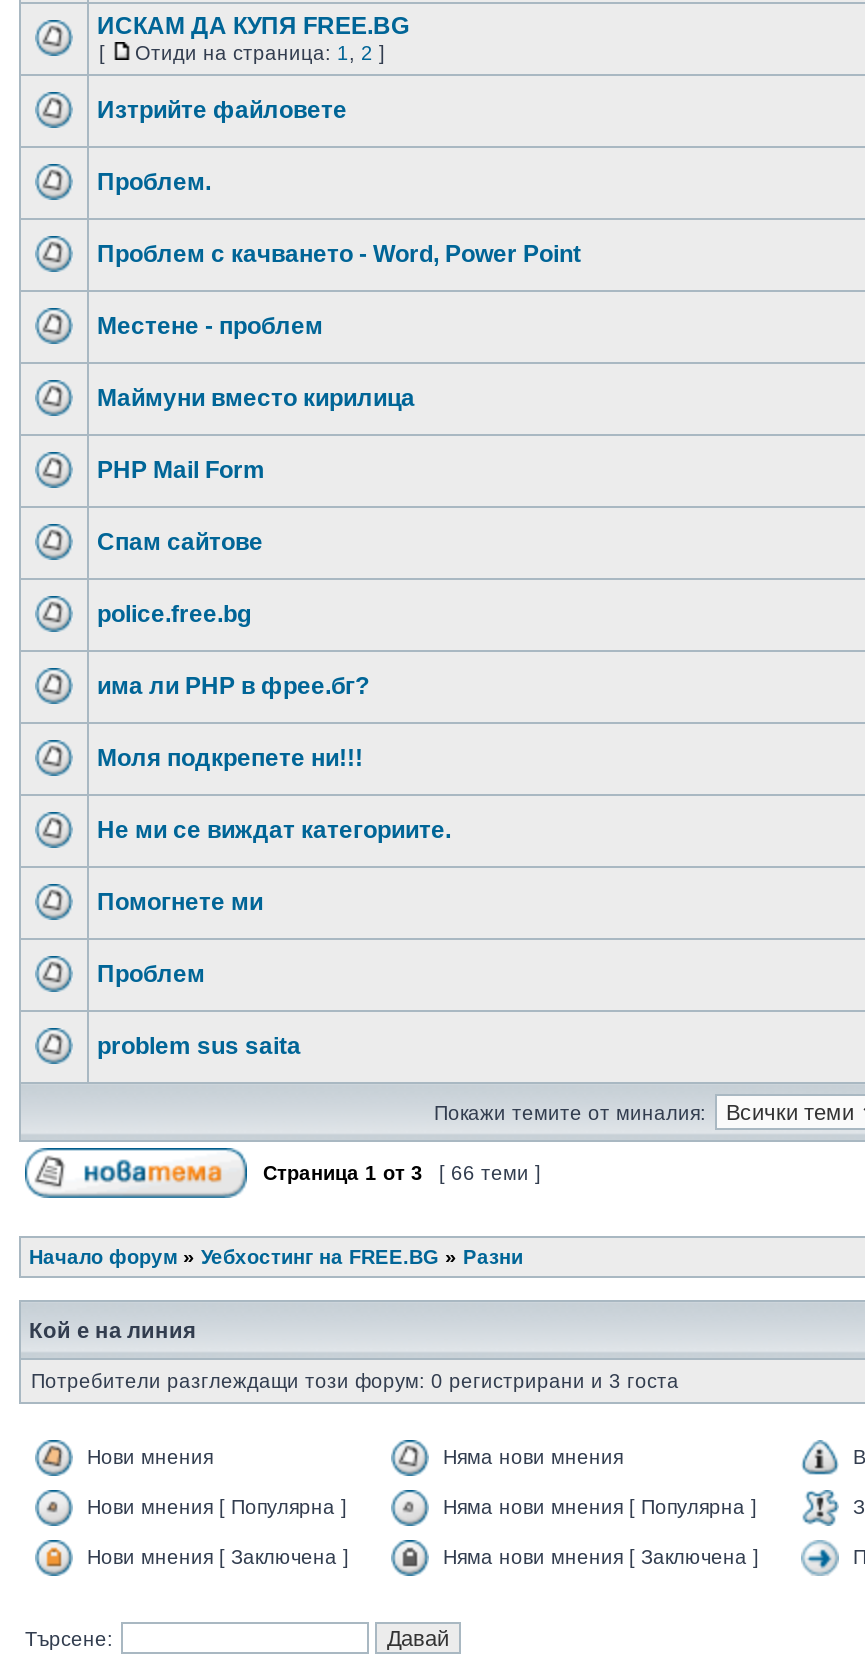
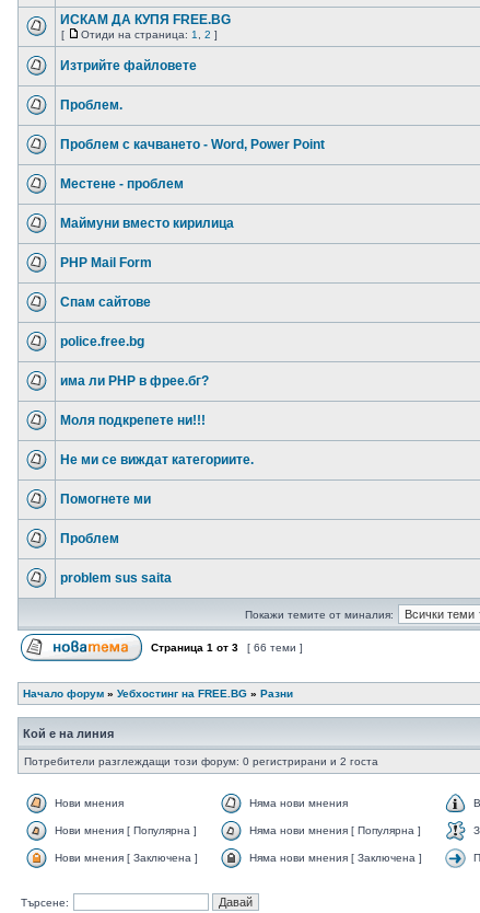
[31,1370,679,1392] Потребители разглеждащи този форум: 0 регистрирани и 3 госта -> [24,755,378,767] Потребители разглеждащи този форум: 0 регистрирани и 2 госта

